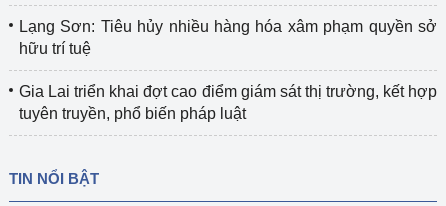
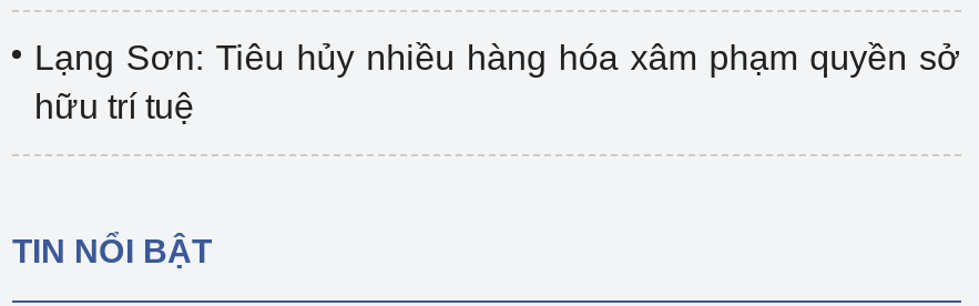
[19,83,437,122] Gia Lai triển khai đợt cao điểm giám sát thị trường, kết hợp | tuyên truyền, phổ biến pháp luật -> none

